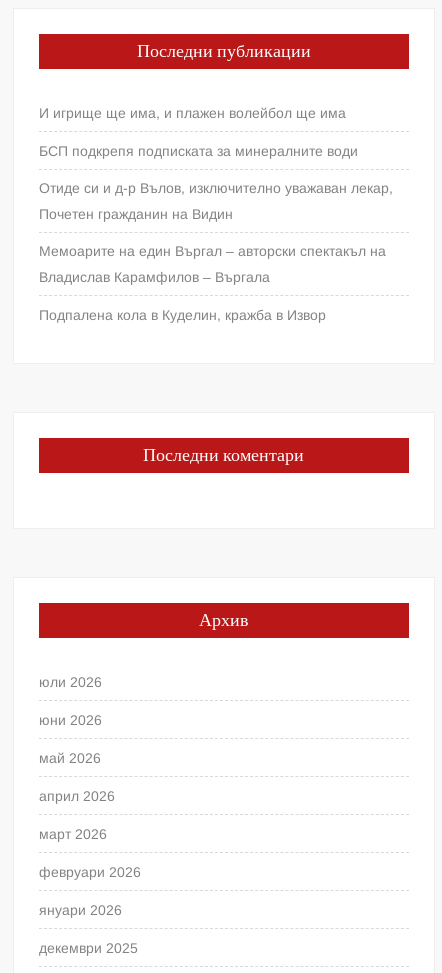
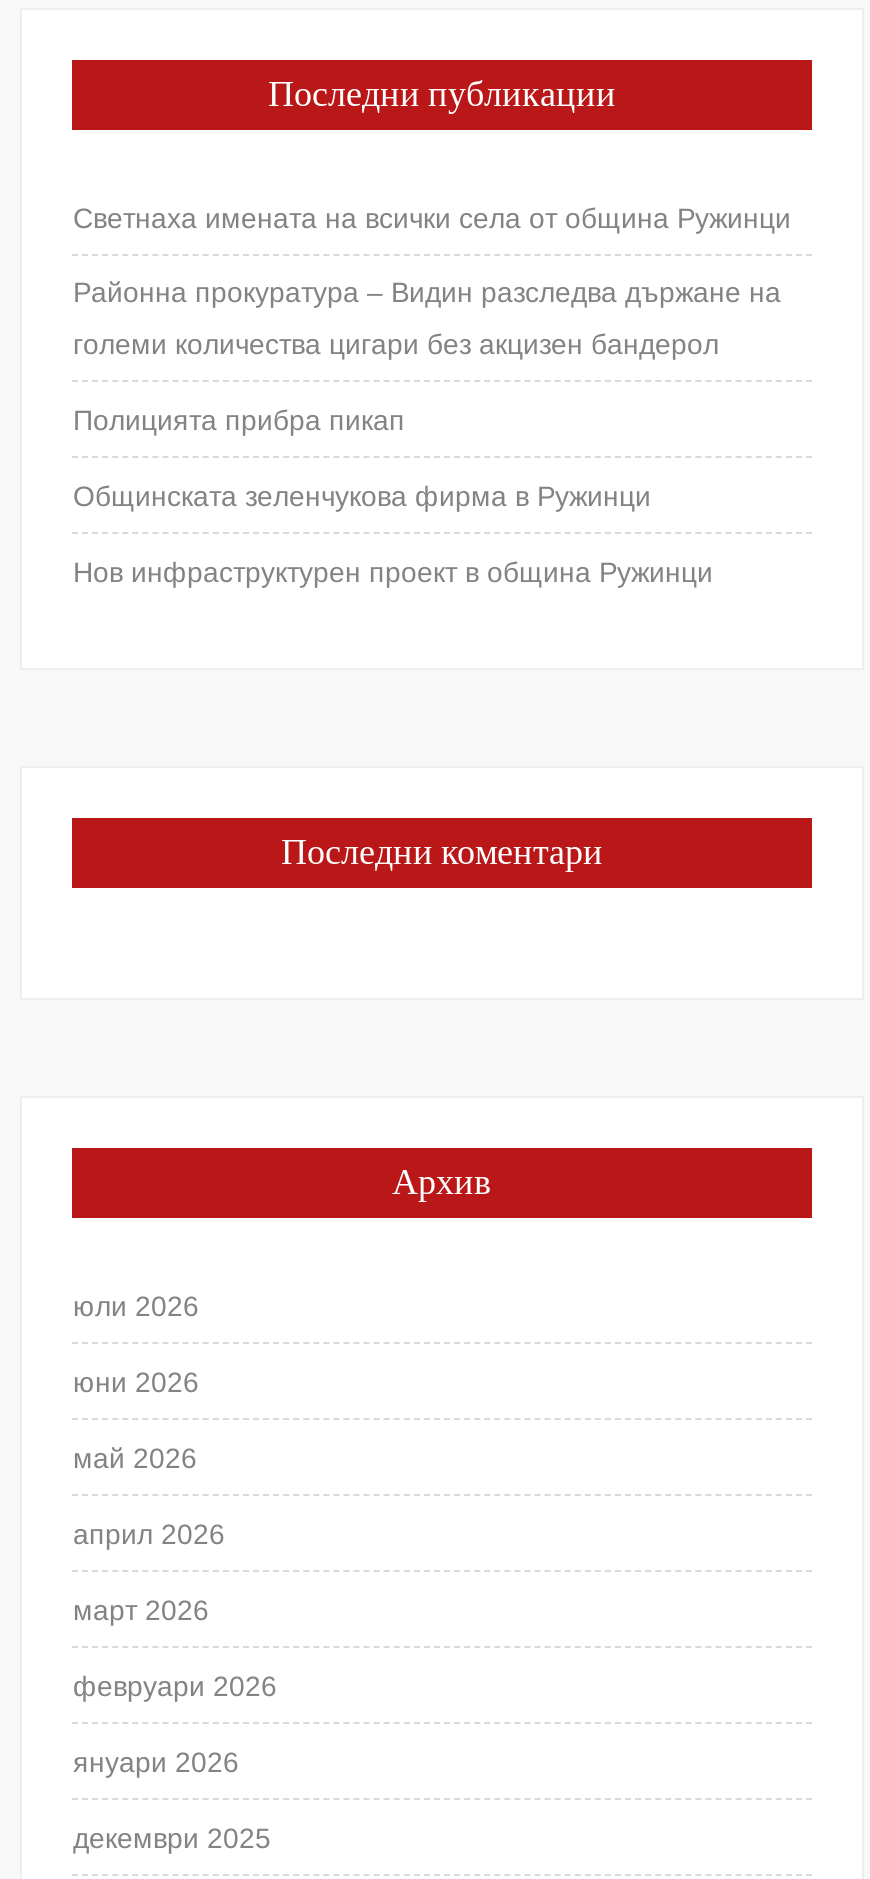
[39,105,393,323] И игрище ще има, и плажен волейбол ще има | БСП подкрепя подписката за минералните води | Отиде си и д-р Вълов, изключително уважаван лекар, | Почетен гражданин на Видин | Мемоарите на един Въргал – авторски спектакъл на | Владислав Карамфилов – Въргала | Подпалена кола в Куделин, кражба в Извор -> [73,202,791,588] Светнаха имената на всички села от община Ружинци | Районна прокуратура – Видин разследва държане на | големи количества цигари без акцизен бандерол | Полицията прибра пикап | Общинската зеленчукова фирма в Ружинци | Нов инфраструктурен проект в община Ружинци

